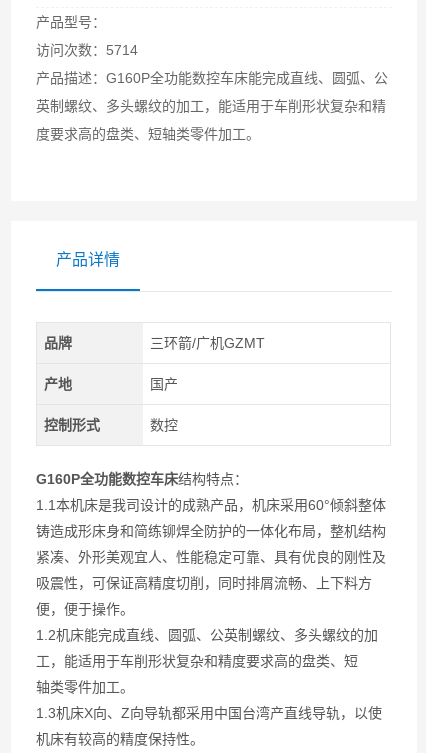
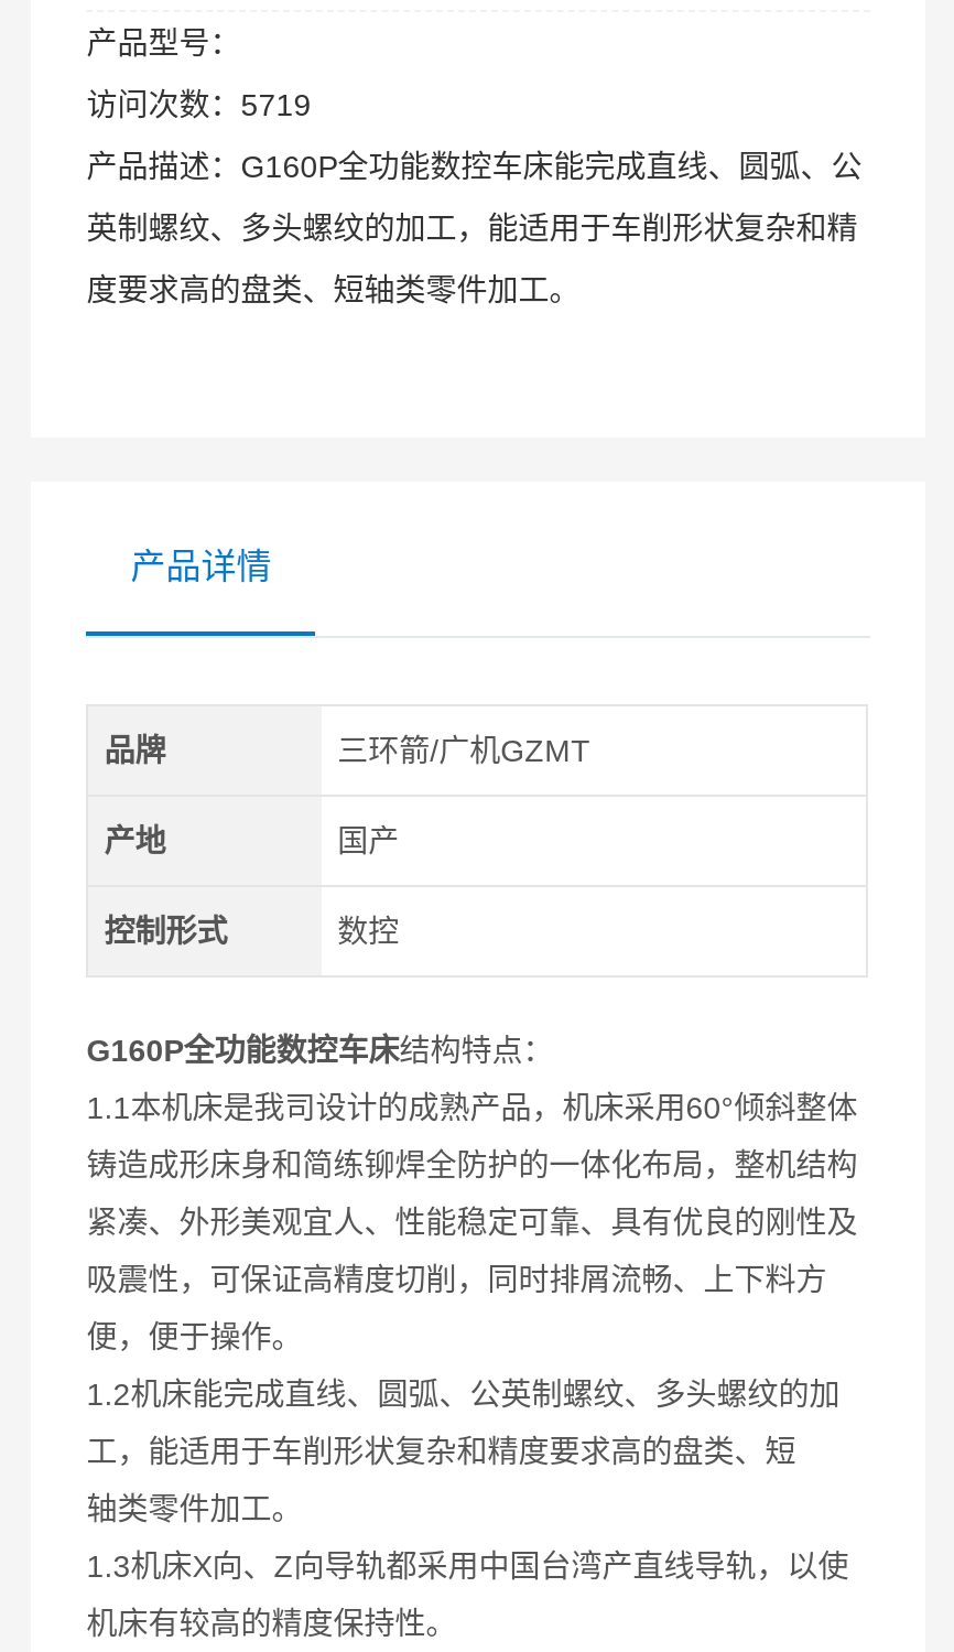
[36,42,138,58] 访问次数：5714 -> [86,87,311,122] 访问次数：5719

